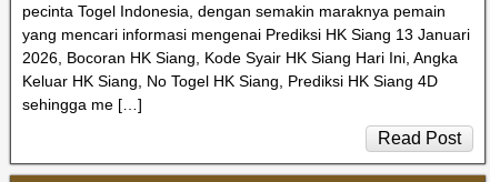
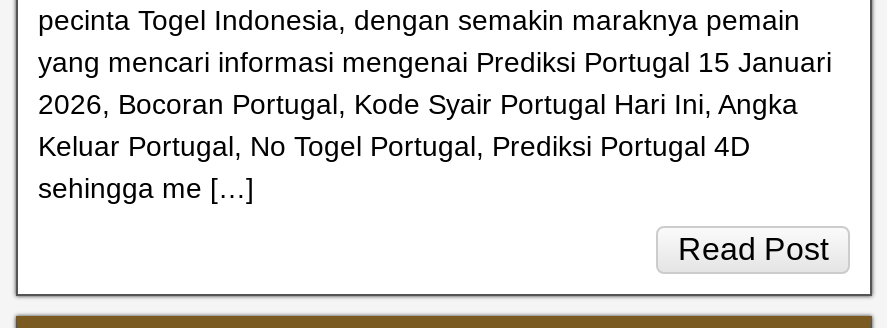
[22,26,470,90] yang mencari informasi mengenai Prediksi HK Siang 13 Januari | 2026, Bocoran HK Siang, Kode Syair HK Siang Hari Ini, Angka | Keluar HK Siang, No Togel HK Siang, Prediksi HK Siang 4D -> [38,46,832,162] yang mencari informasi mengenai Prediksi Portugal 15 Januari | 2026, Bocoran Portugal, Kode Syair Portugal Hari Ini, Angka | Keluar Portugal, No Togel Portugal, Prediksi Portugal 4D

